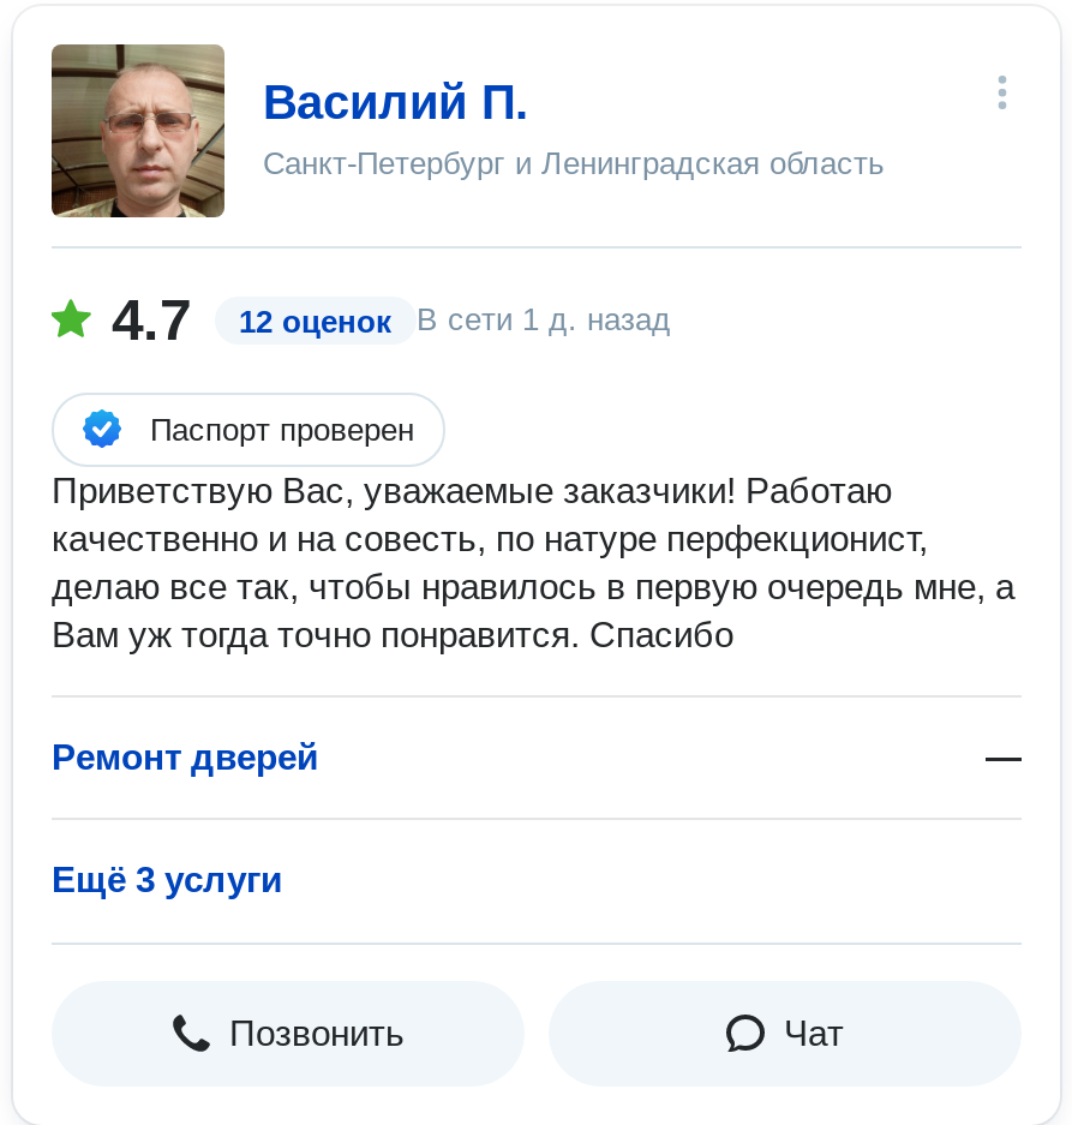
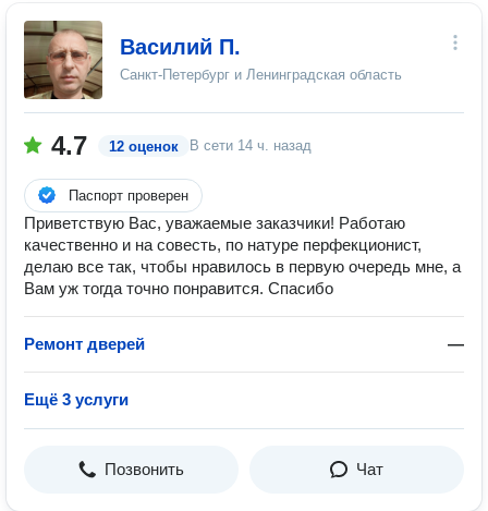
[112,287,671,352] 4.7 12 оценок В сети 1 д. назад -> [51,131,312,160] 4.7 12 оценок В сети 14 ч. назад

